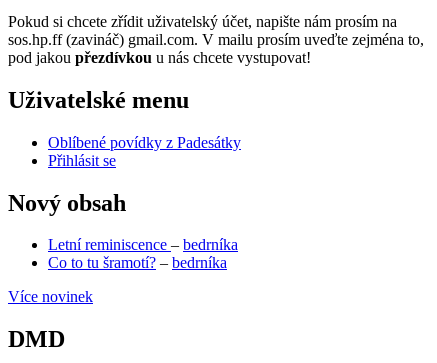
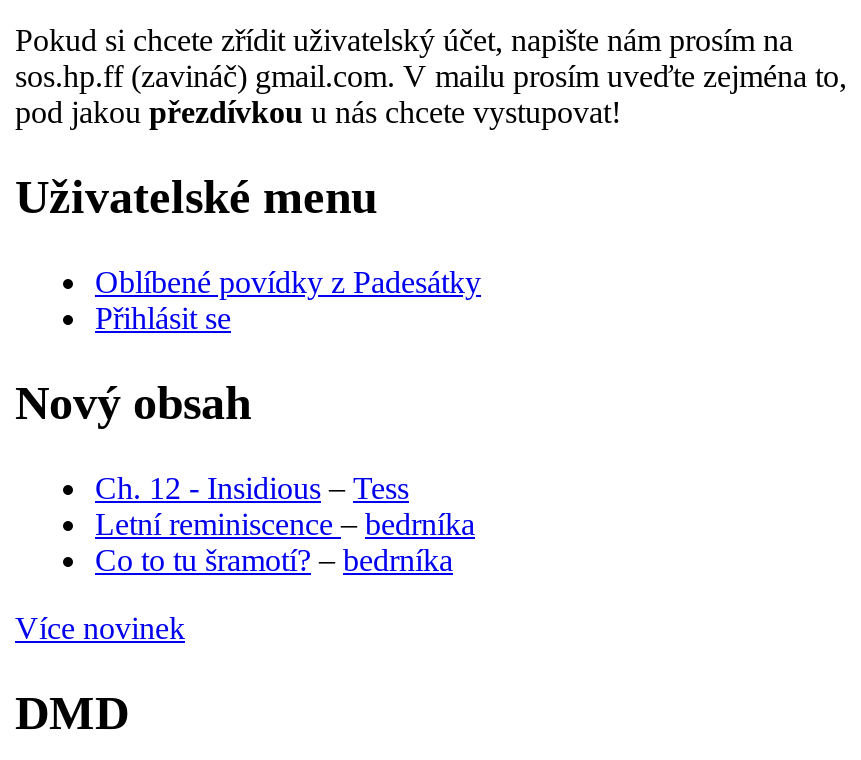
none -> [95,471,409,505] Ch. 12 - Insidious – Tess

